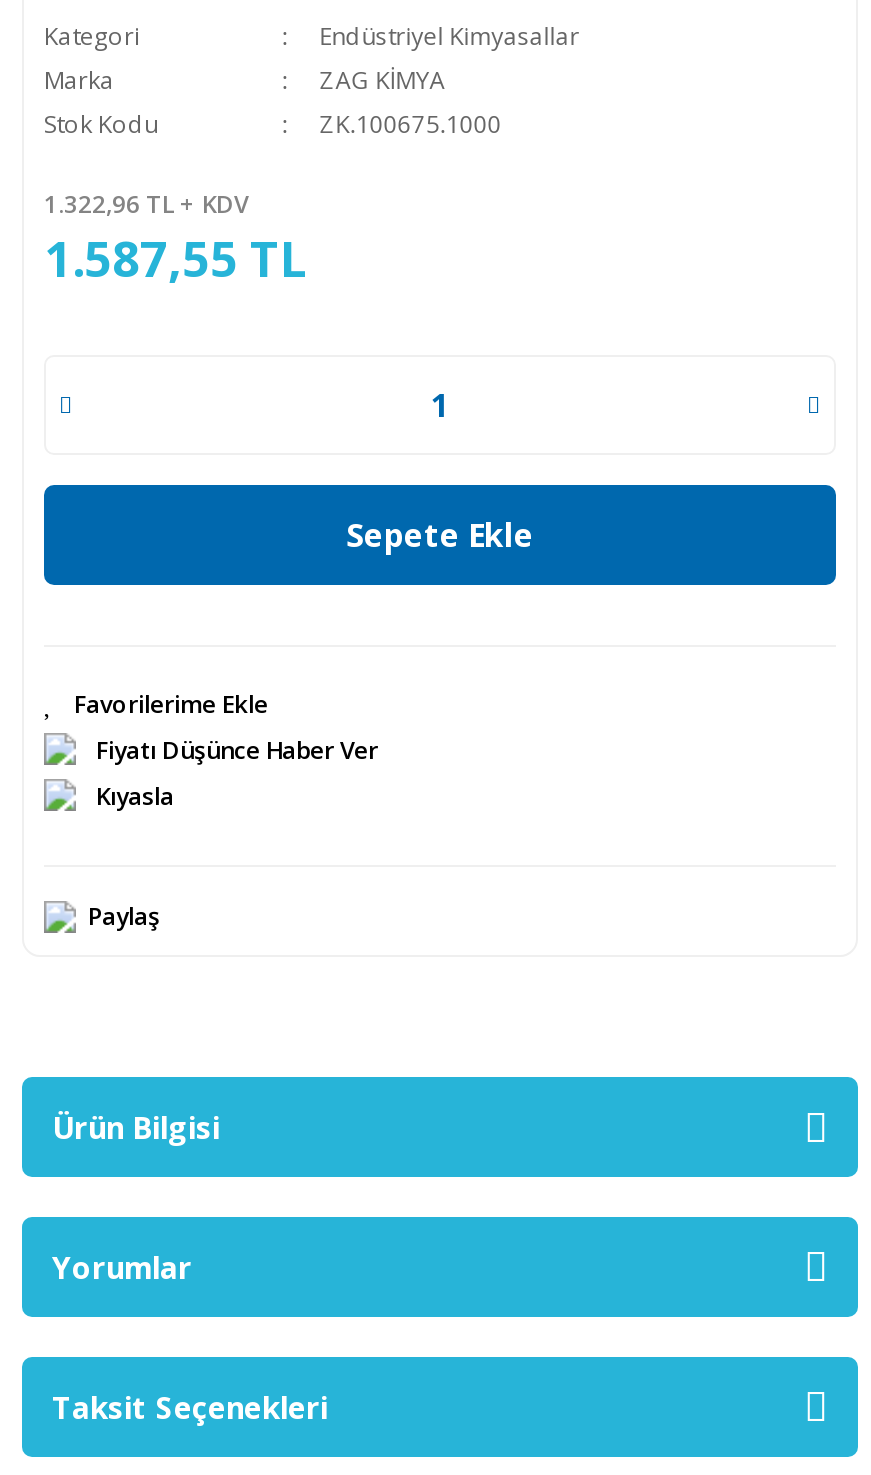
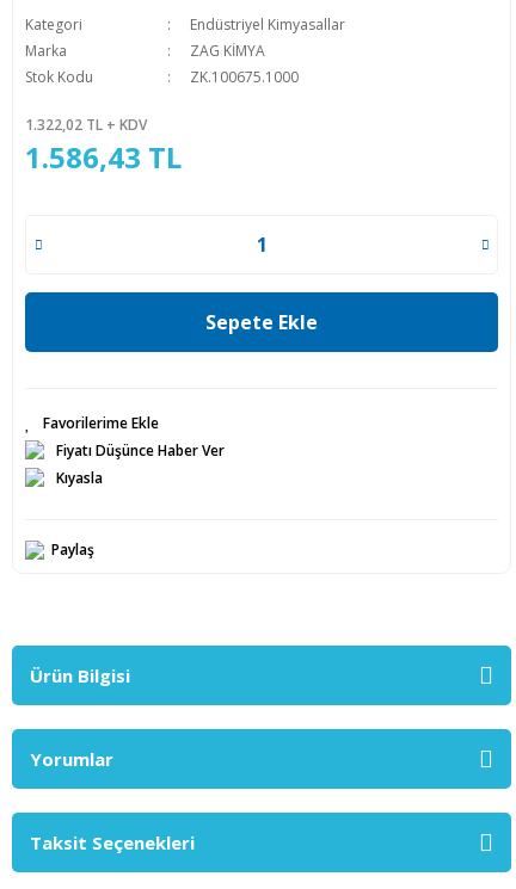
[44,187,248,221] 1.322,96 TL + KDV -> [25,115,147,135] 1.322,02 TL + KDV
[44,225,306,291] 1.587,55 TL -> [25,137,182,177] 1.586,43 TL

